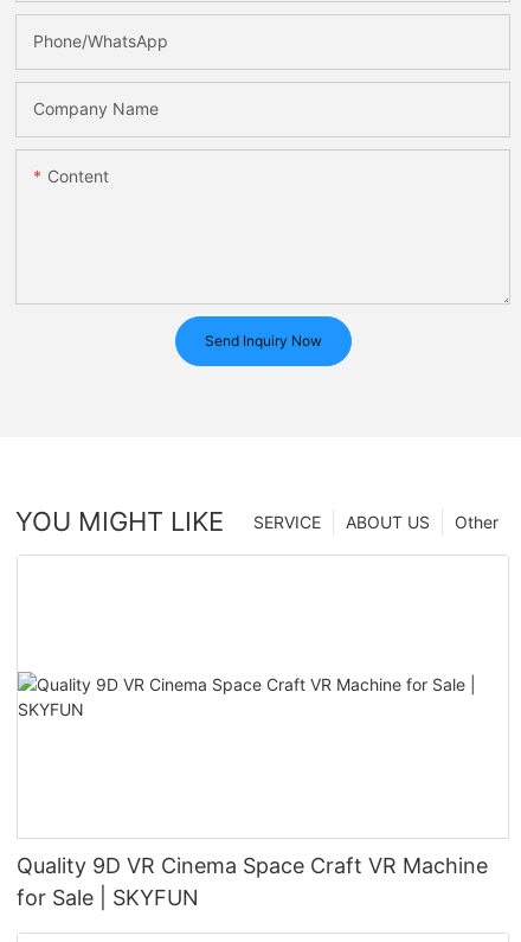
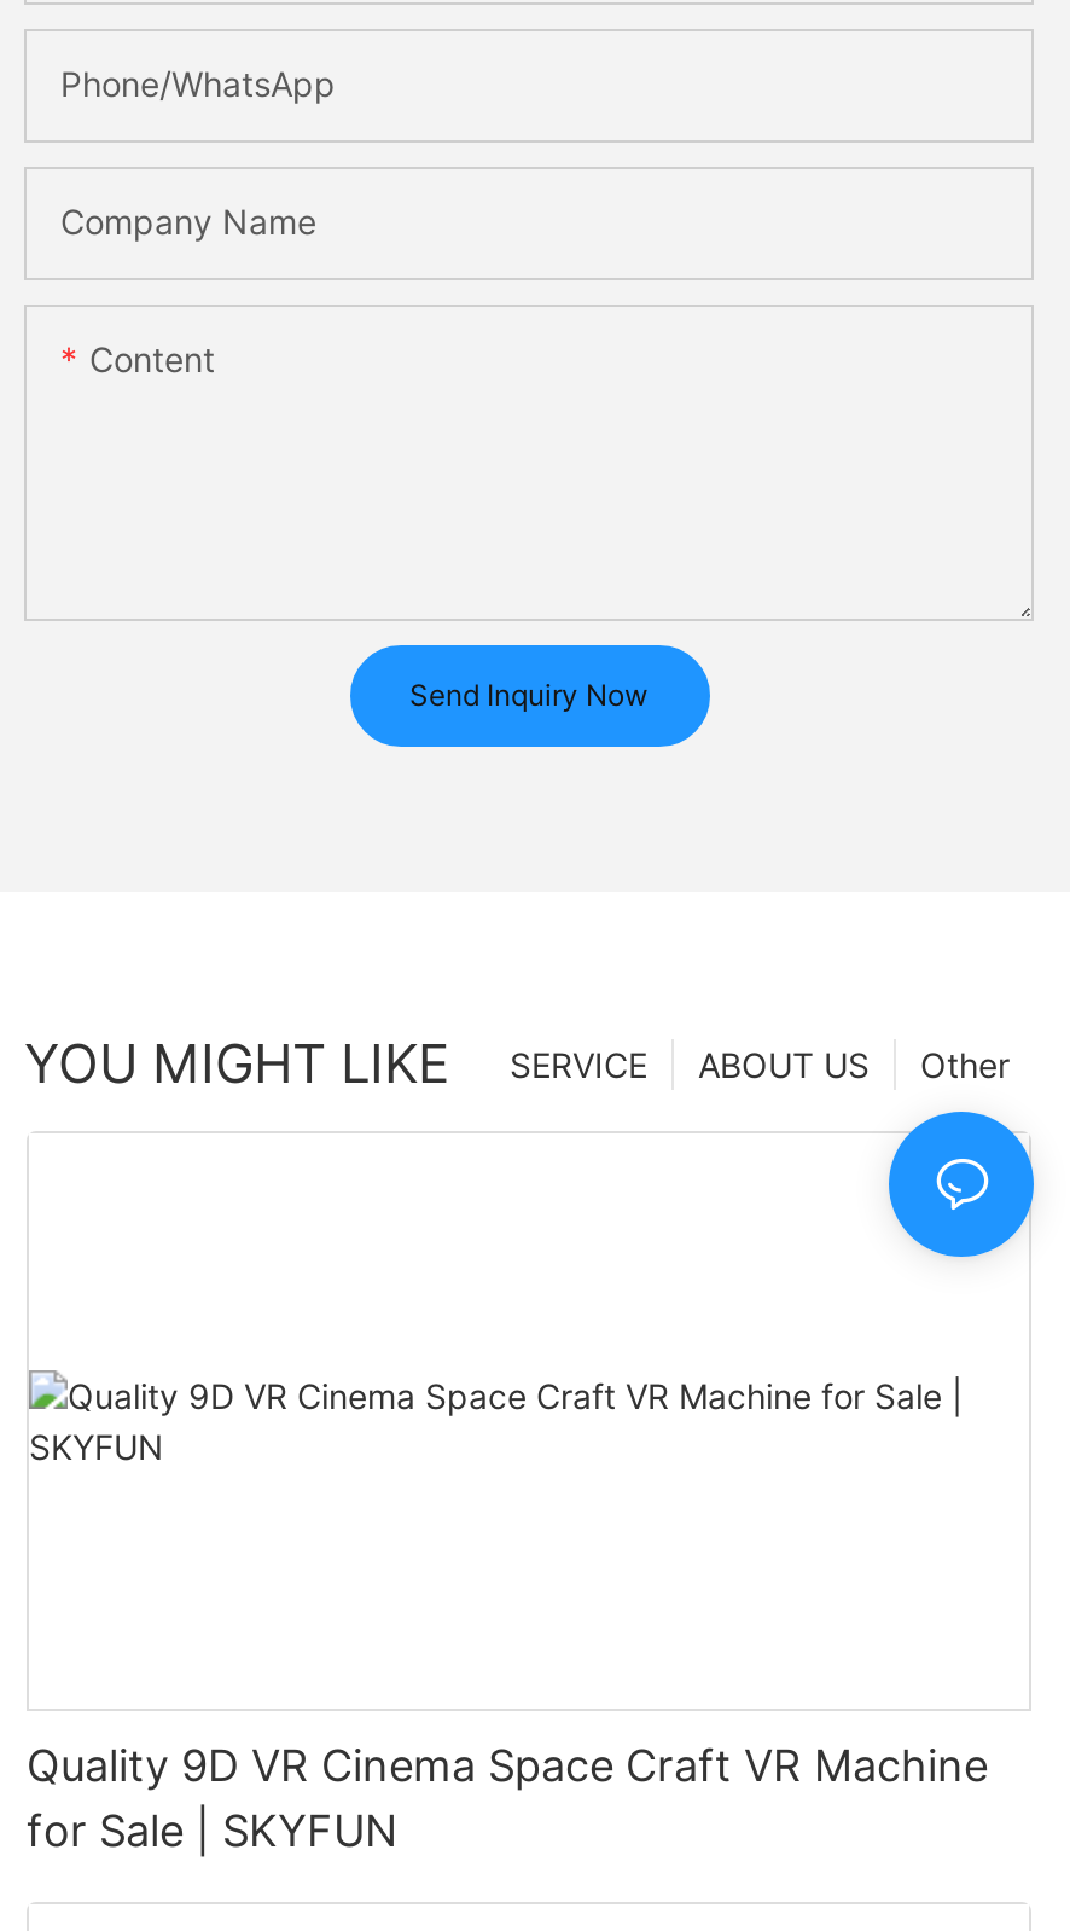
none -> [886,1109,1036,1262] [image]

